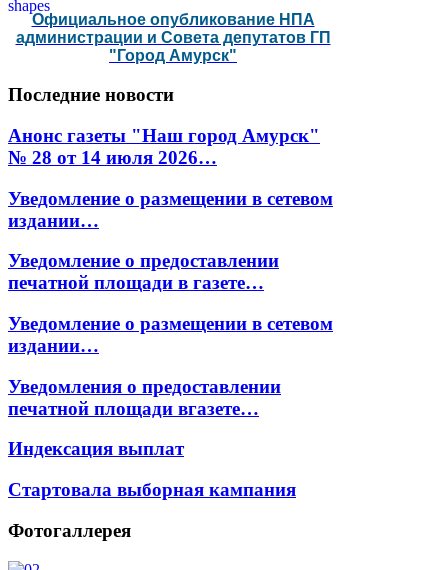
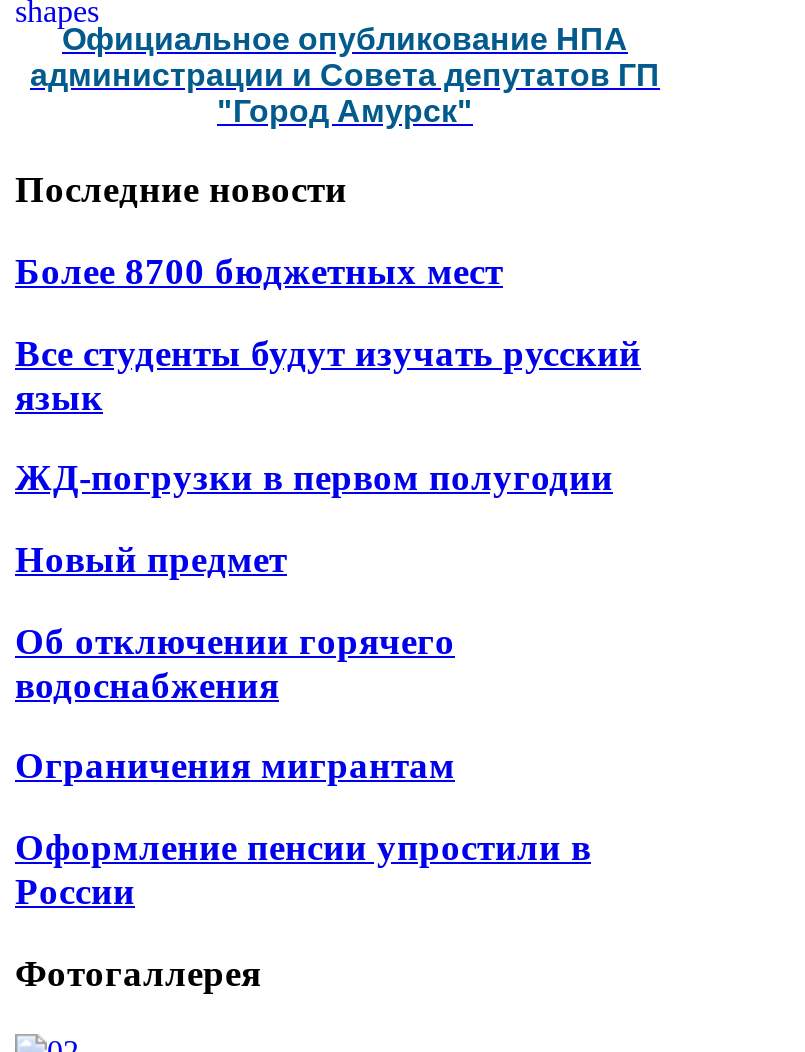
[8,125,320,168] Анонс газеты "Наш город Амурск" | № 28 от 14 июля 2026… -> [15,250,503,292] Более 8700 бюджетных мест
[8,187,333,230] Уведомление о размещении в сетевом | издании… -> [15,331,641,417] Все студенты будут изучать русский | язык
[8,250,279,293] Уведомление о предоставлении | печатной площади в газете… -> [15,456,613,498] ЖД-погрузки в первом полугодии
[8,313,333,356] Уведомление о размещении в сетевом | издании… -> [15,538,287,580] Новый предмет
[8,376,281,419] Уведомления о предоставлении | печатной площади вгазете… -> [15,619,455,705] Об отключении горячего | водоснабжения
[8,438,184,459] Индексация выплат -> [15,745,455,787] Ограничения мигрантам
[8,479,296,500] Стартовала выборная кампания -> [15,826,591,912] Оформление пенсии упростили в | России

